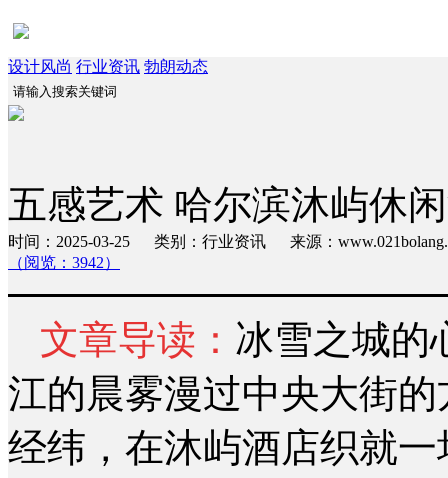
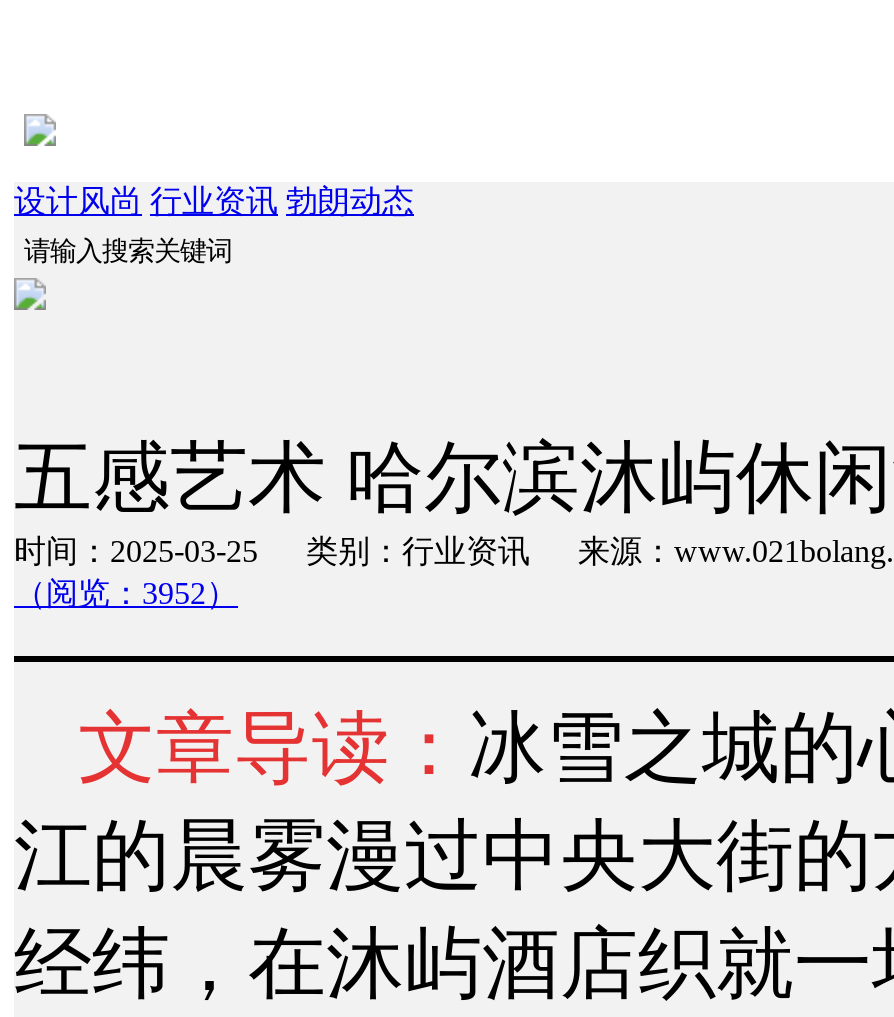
[8,254,120,271] （阅览：3942） -> [14,576,238,610] （阅览：3952）

